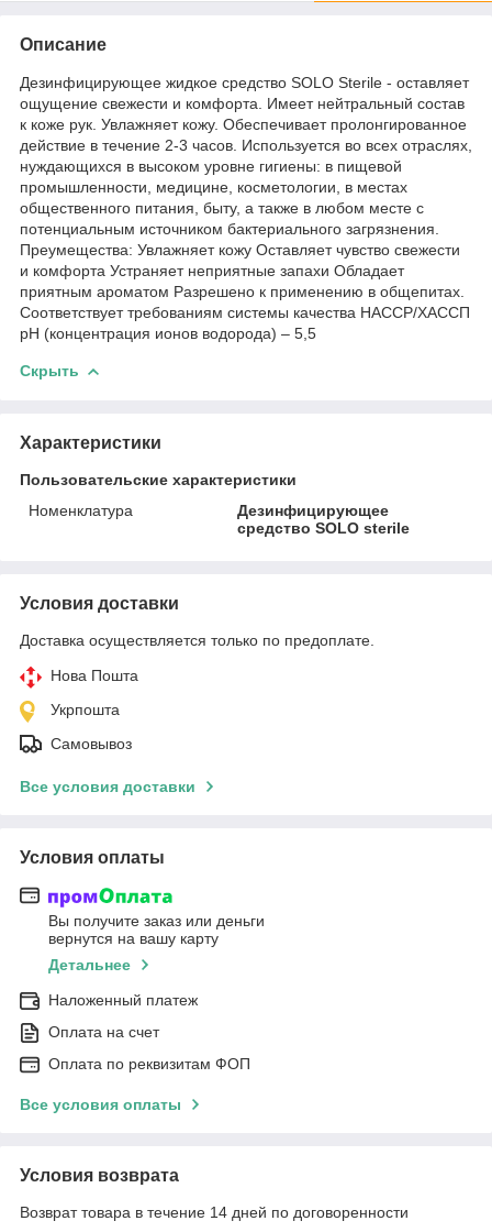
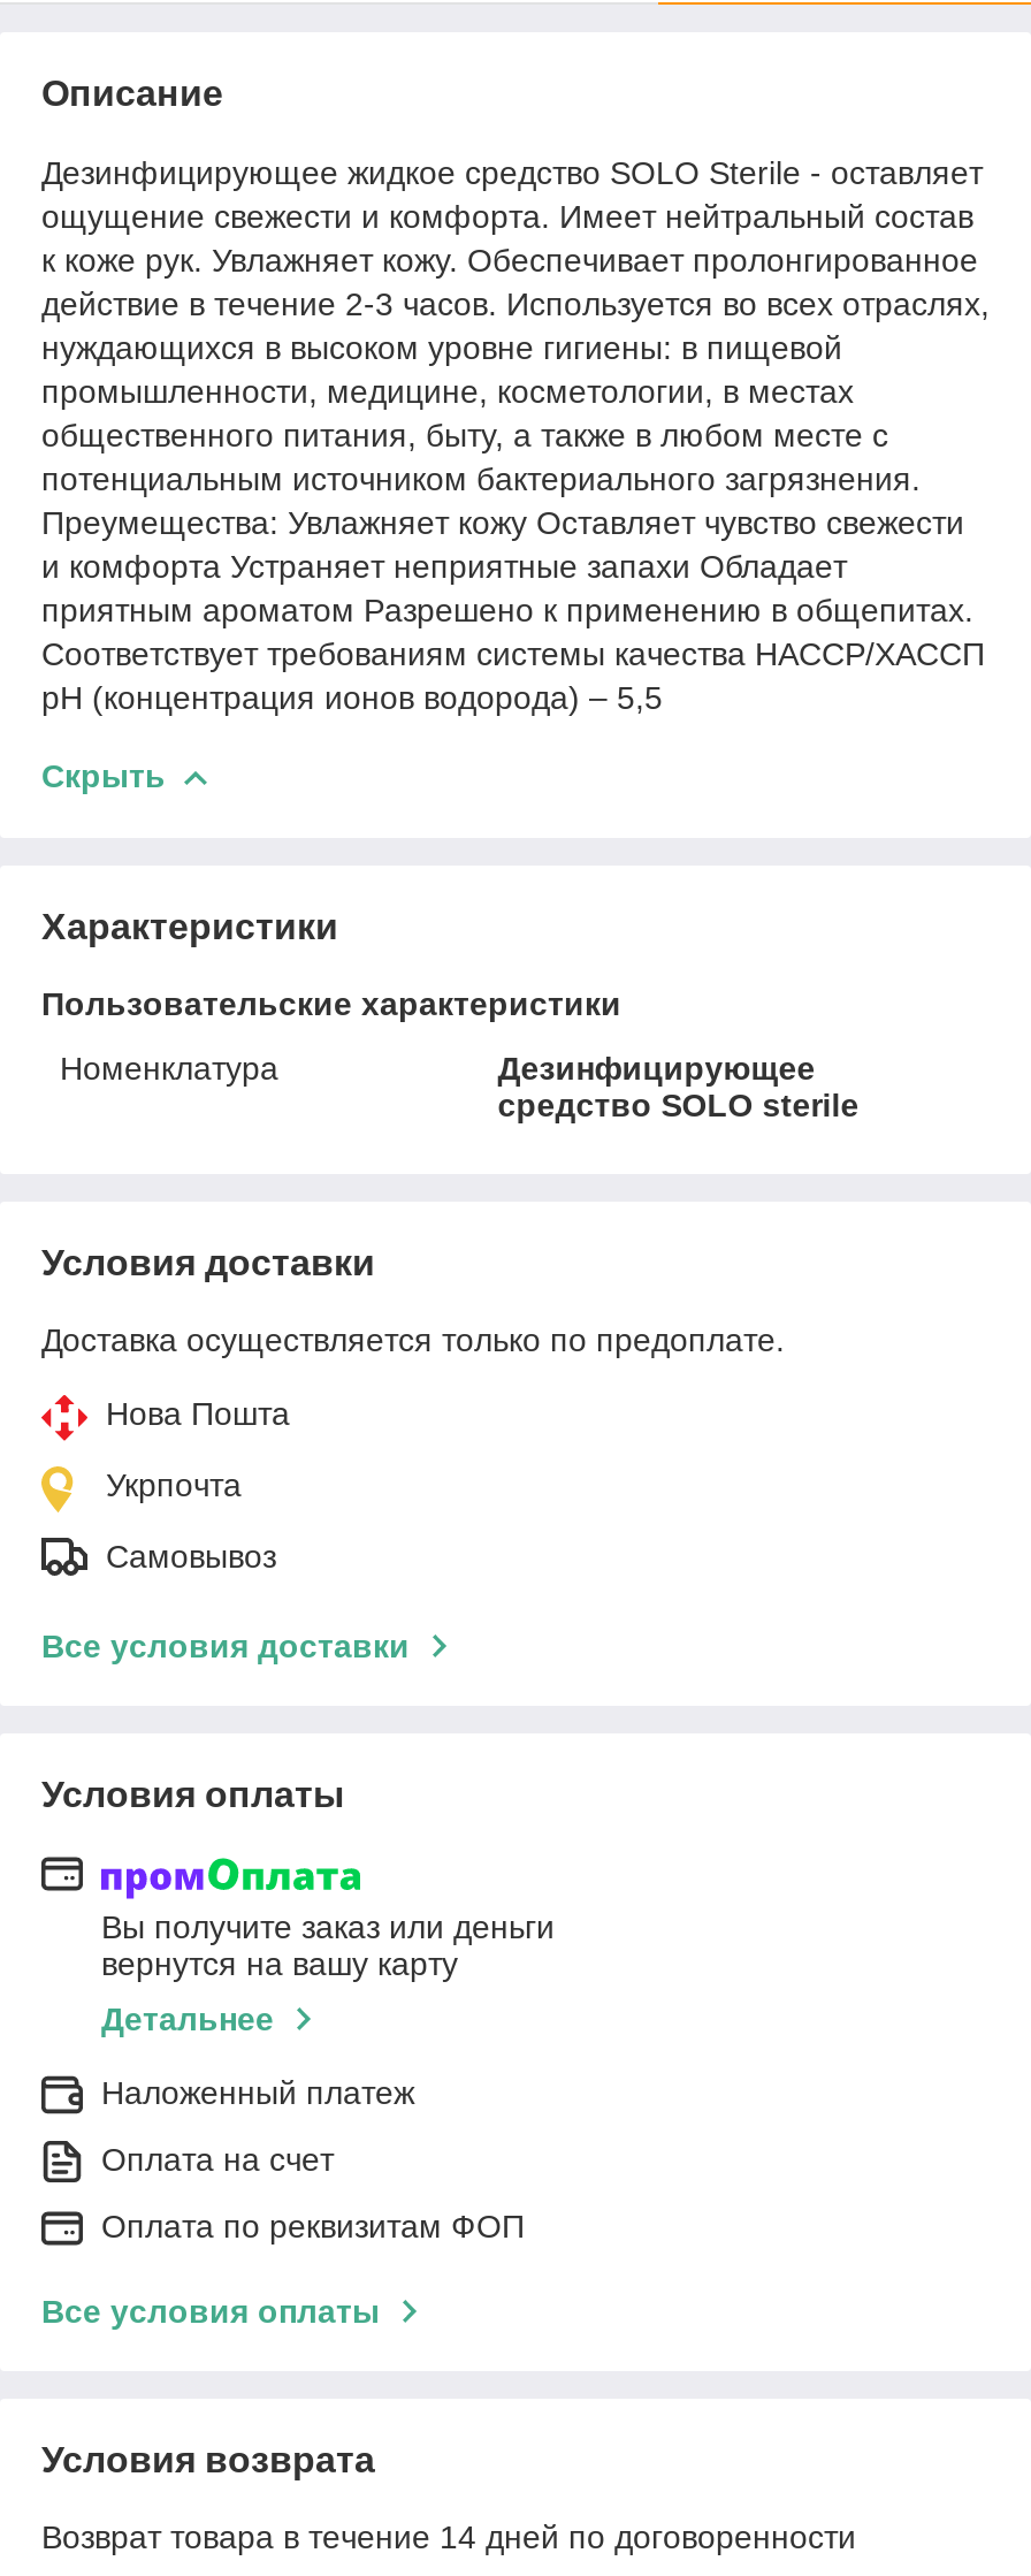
[51,700,120,718] Укрпошта -> [106,1466,242,1503] Укрпочта

